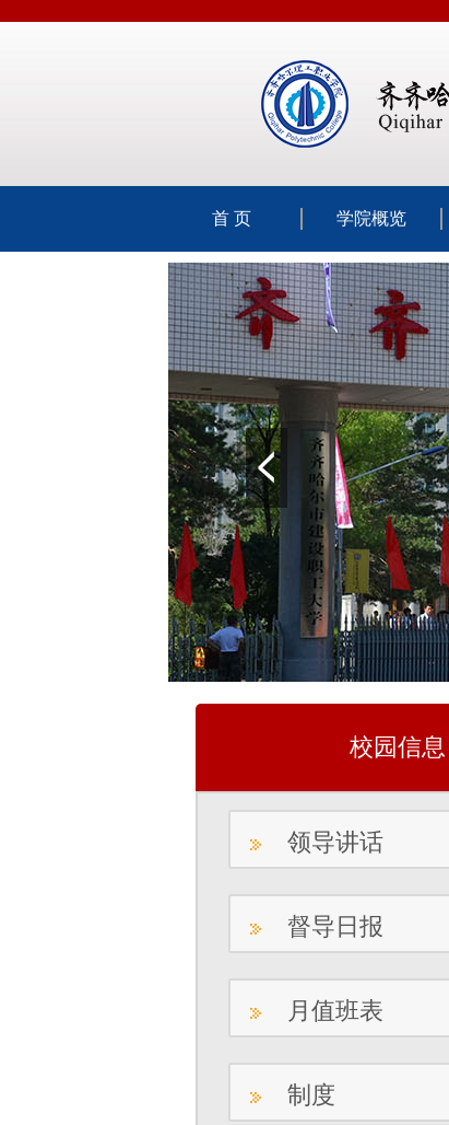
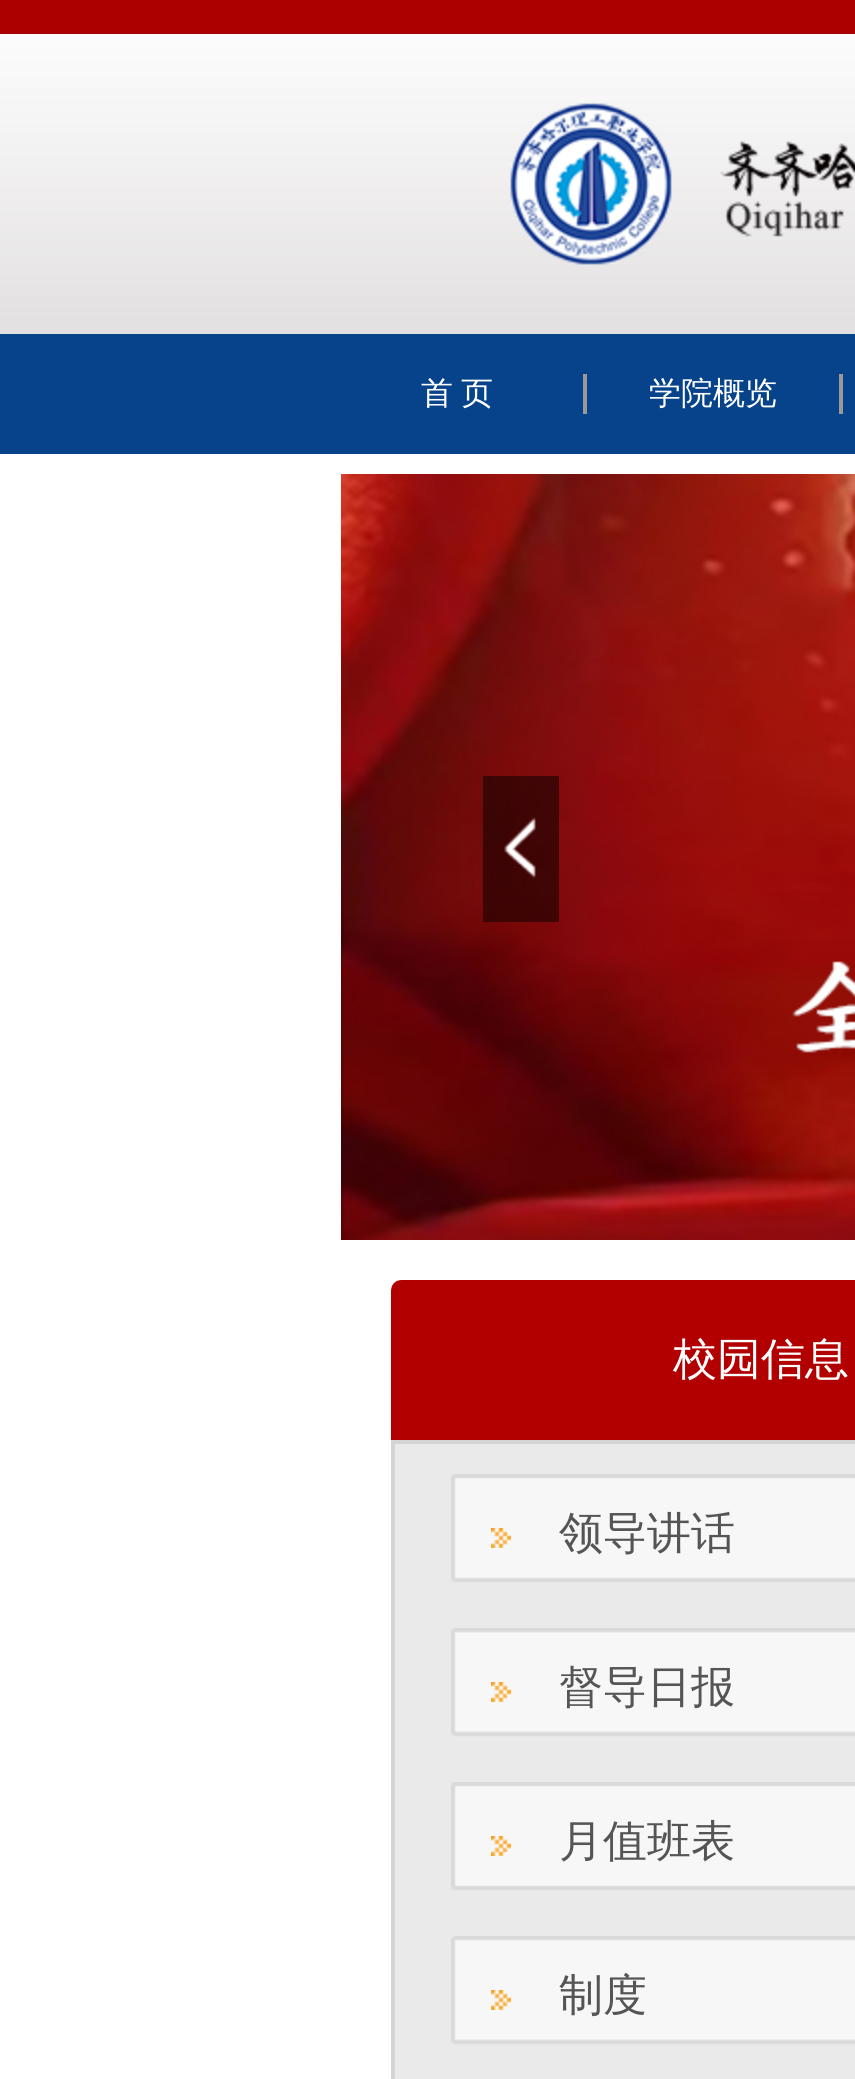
[167,262,446,683] [image] -> [339,472,849,1242] [image]

